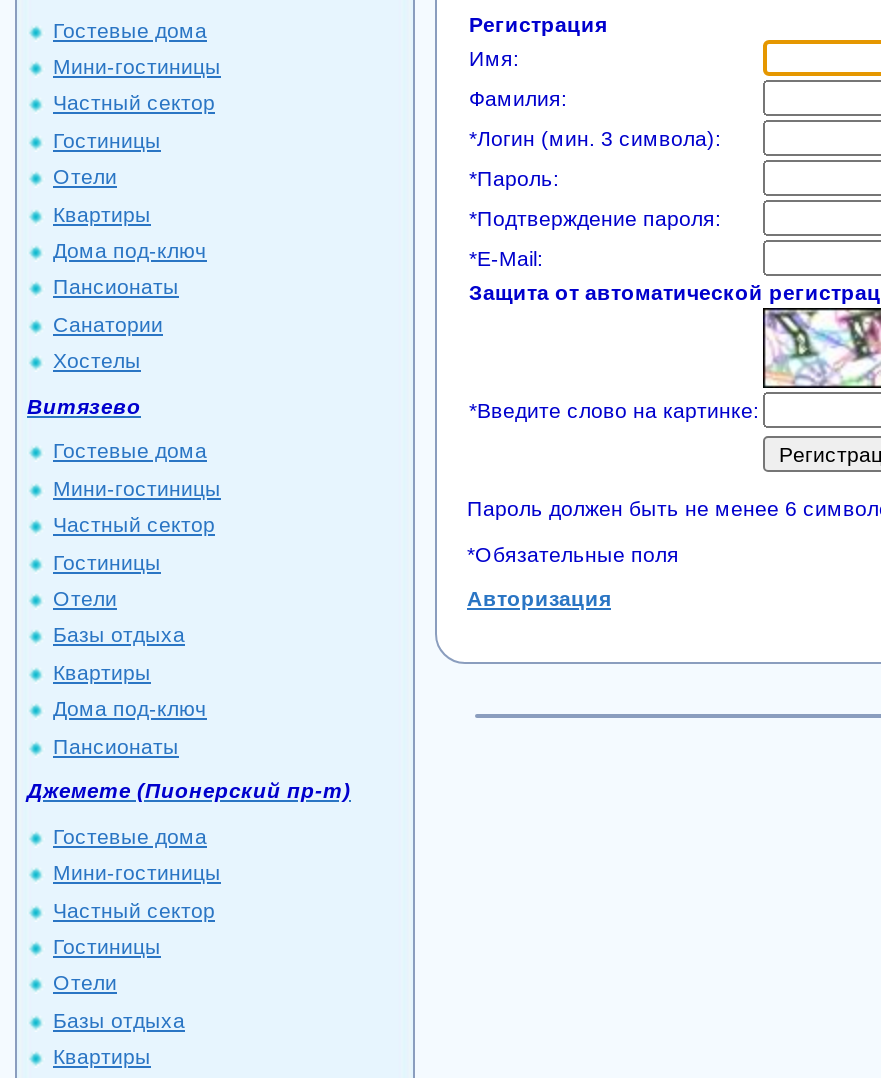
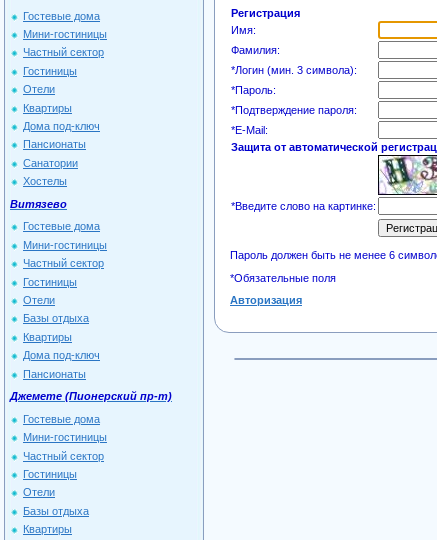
[763,310,875,388] [image] -> [378,156,434,195] [image]

